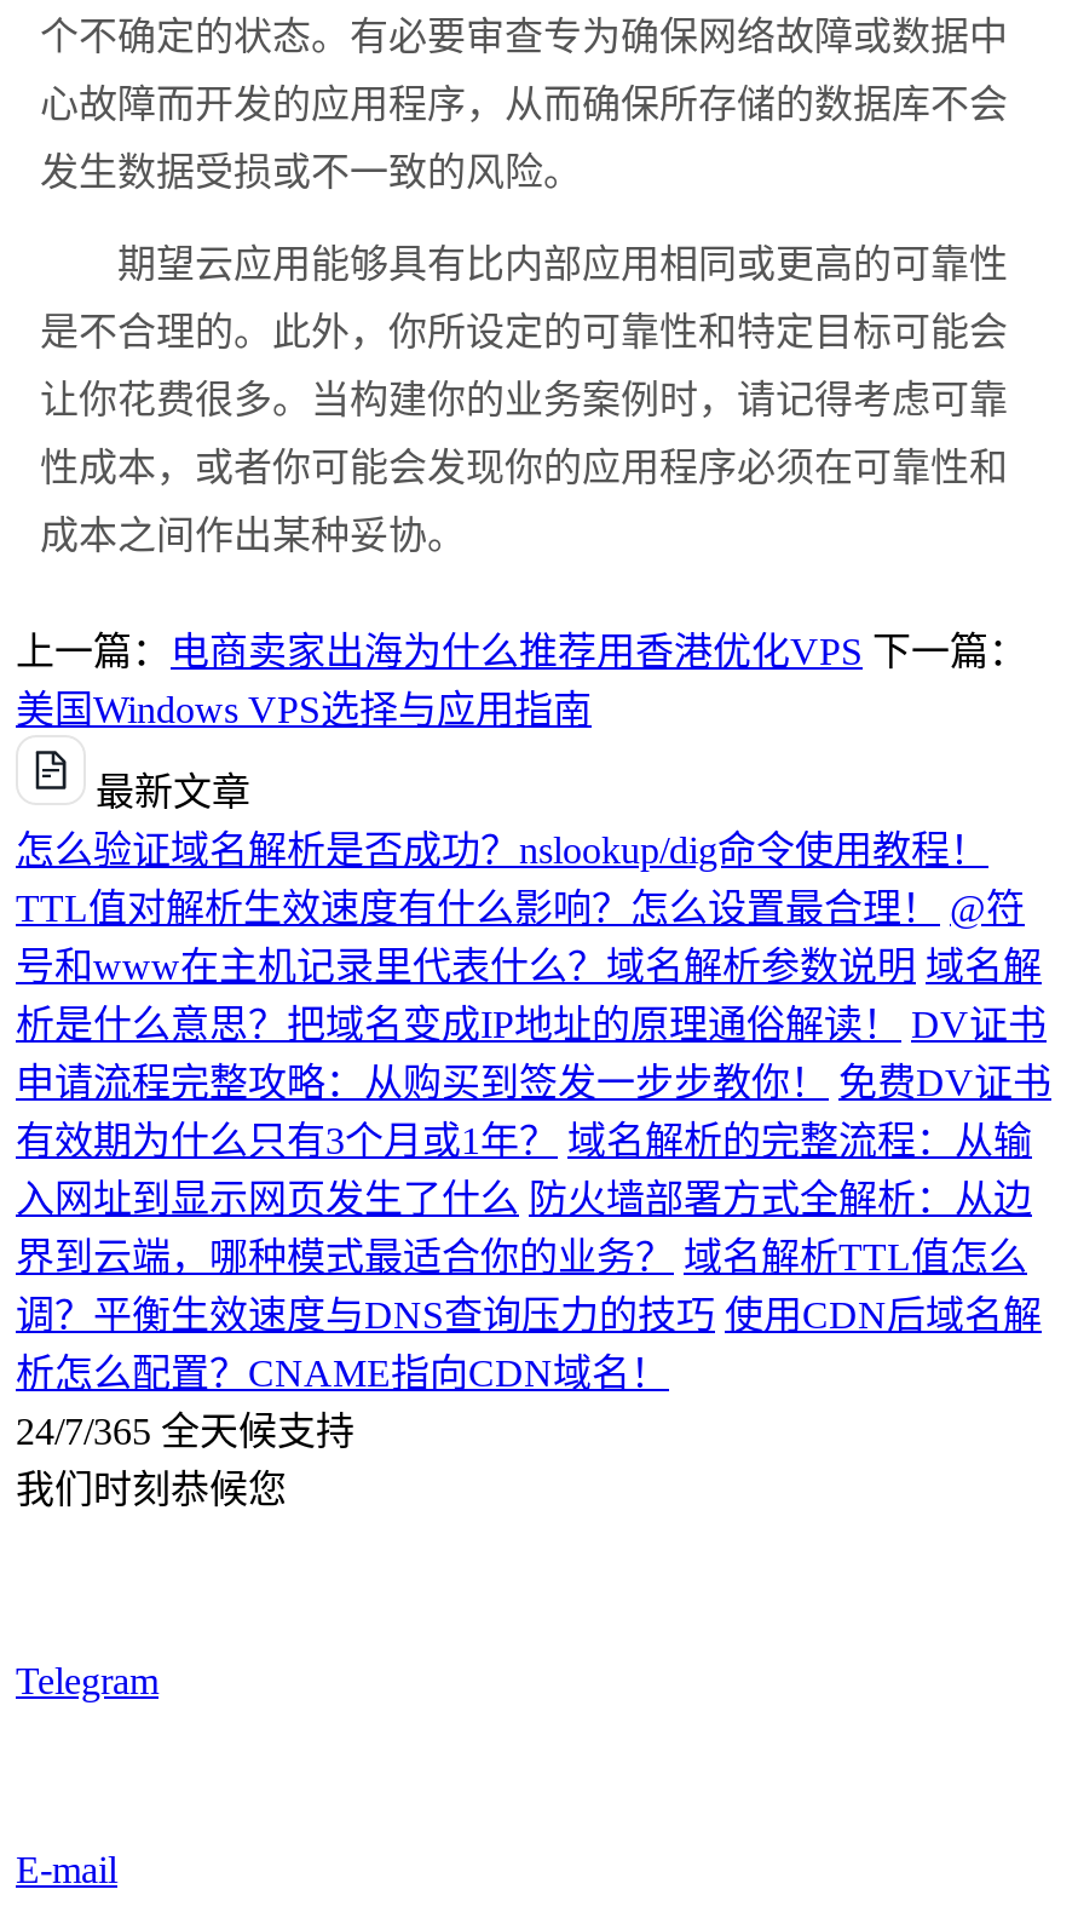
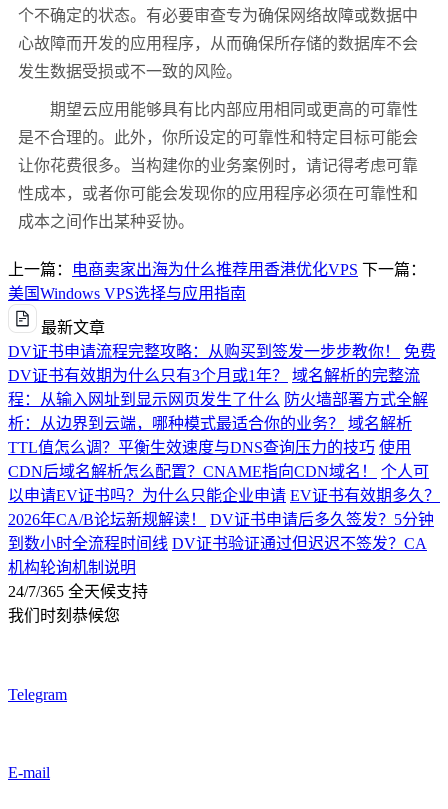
[16,830,1051,1394] 怎么验证域名解析是否成功？nslookup/dig命令使用教程！ | TTL值对解析生效速度有什么影响？怎么设置最合理！ @符 | 号和www在主机记录里代表什么？域名解析参数说明 域名解 | 析是什么意思？把域名变成IP地址的原理通俗解读！ DV证书 | 申请流程完整攻略：从购买到签发一步步教你！ 免费DV证书 | 有效期为什么只有3个月或1年？ 域名解析的完整流程：从输 | 入网址到显示网页发生了什么 防火墙部署方式全解析：从边 | 界到云端，哪种模式最适合你的业务？ 域名解析TTL值怎么 | 调？平衡生效速度与DNS查询压力的技巧 使用CDN后域名解 | 析怎么配置？CNAME指向CDN域名！ -> [8,343,440,576] DV证书申请流程完整攻略：从购买到签发一步步教你！ 免费 | DV证书有效期为什么只有3个月或1年？ 域名解析的完整流 | 程：从输入网址到显示网页发生了什么 防火墙部署方式全解 | 析：从边界到云端，哪种模式最适合你的业务？ 域名解析 | TTL值怎么调？平衡生效速度与DNS查询压力的技巧 使用 | CDN后域名解析怎么配置？CNAME指向CDN域名！ 个人可 | 以申请EV证书吗？为什么只能企业申请 EV证书有效期多久？ | 2026年CA/B论坛新规解读！ DV证书申请后多久签发？5分钟 | 到数小时全流程时间线 DV证书验证通过但迟迟不签发？CA | 机构轮询机制说明

